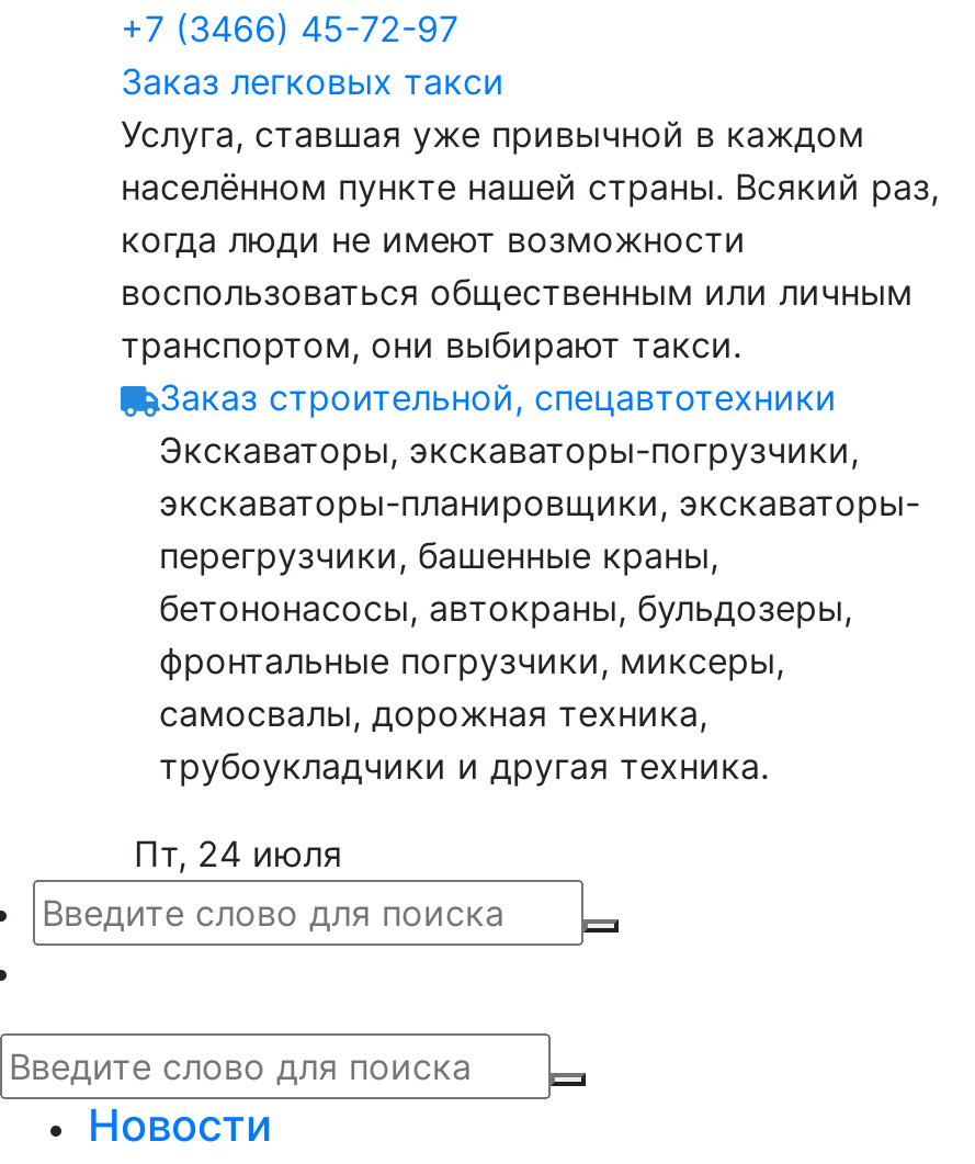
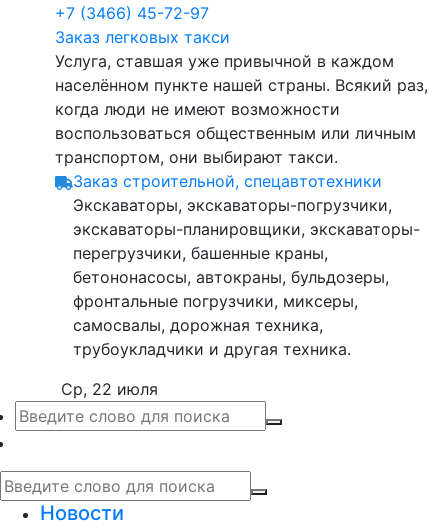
[134,832,342,875] Пт, 24 июля -> [61,379,158,399] Ср, 22 июля

